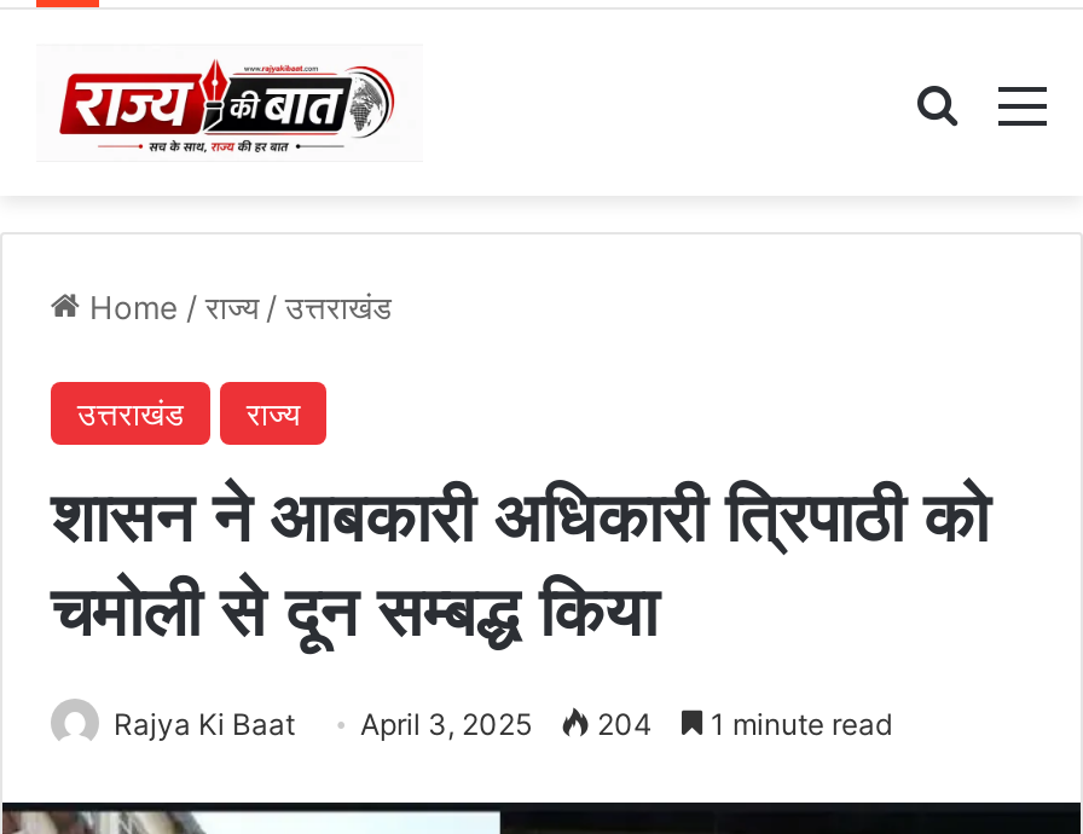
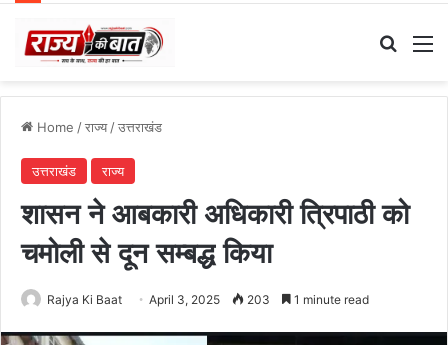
[114,707,892,743] Rajya Ki Baat April 3, 2025 204 1 minute read -> [47,292,369,307] Rajya Ki Baat April 3, 2025 203 1 minute read

